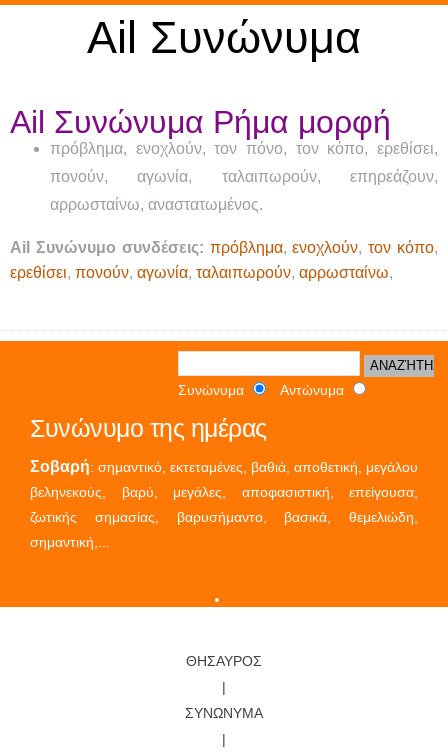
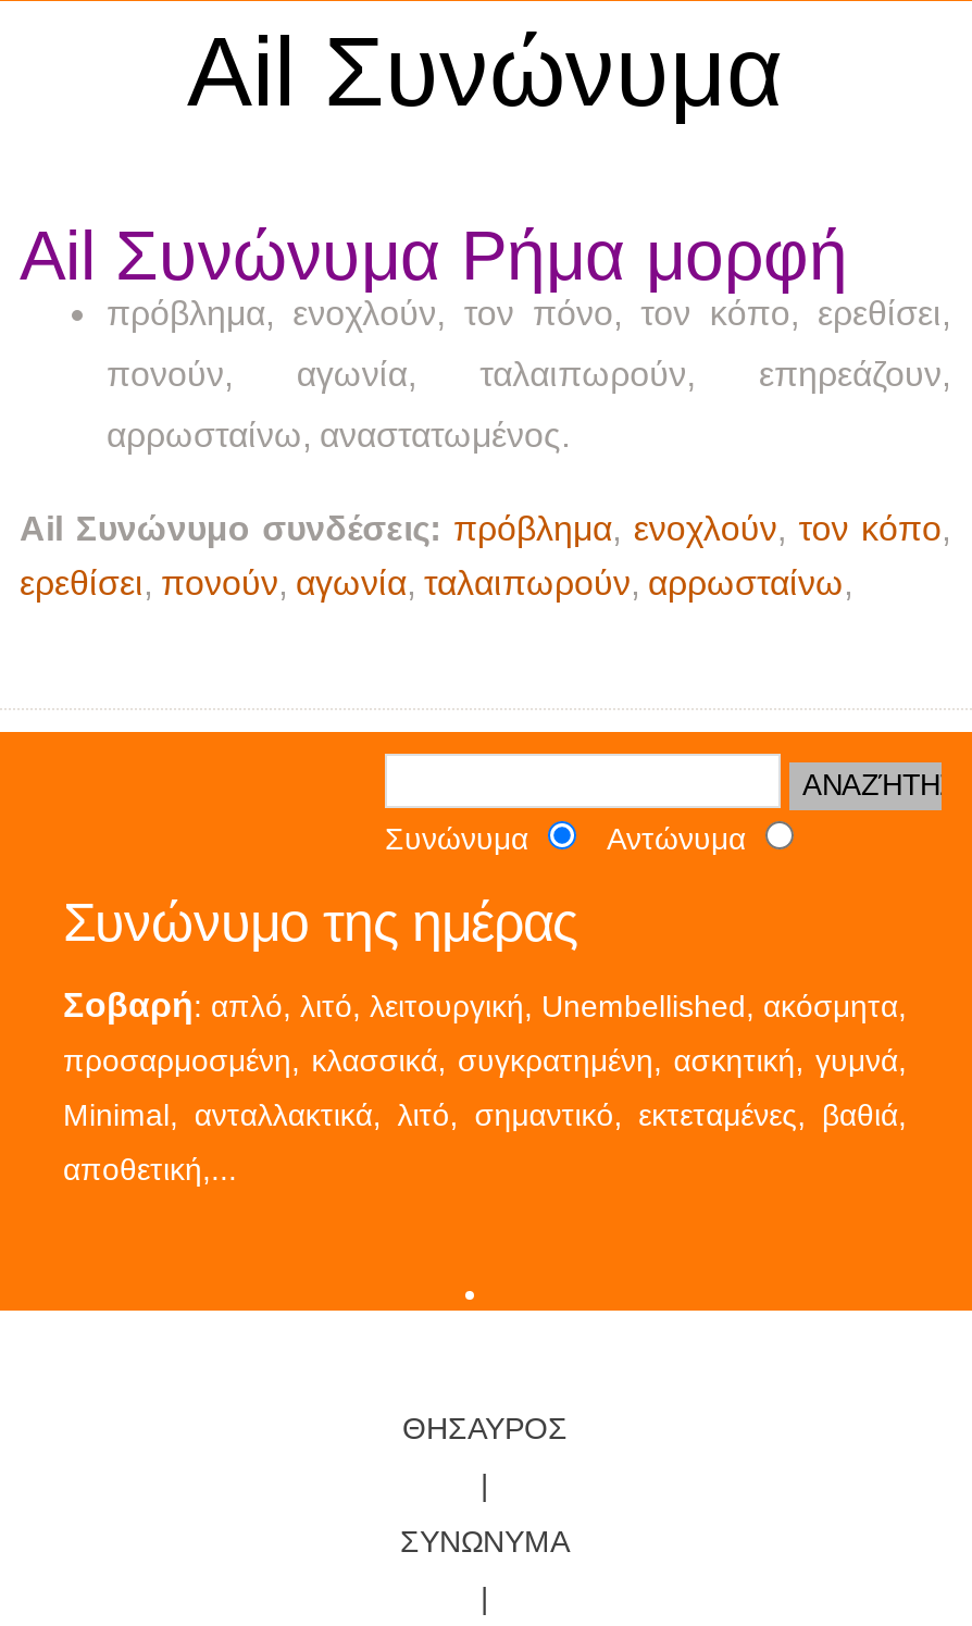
[30,458,418,475] Σοβαρή: σημαντικό, εκτεταμένες, βαθιά, αποθετική, μεγάλου -> [63,986,907,1023] Σοβαρή: απλό, λιτό, λειτουργική, Unembellished, ακόσμητα,
[30,484,418,500] βεληνεκούς, βαρύ, μεγάλες, αποφασιστική, επείγουσα, -> [63,1043,907,1078] προσαρμοσμένη, κλασσικά, συγκρατημένη, ασκητική, γυμνά,
[30,509,418,525] ζωτικής σημασίας, βαρυσήμαντο, βασικά, θεμελιώδη, -> [63,1097,907,1132] Minimal, ανταλλακτικά, λιτό, σημαντικό, εκτεταμένες, βαθιά,
[30,534,110,550] σημαντική,... -> [63,1152,237,1187] αποθετική,...

